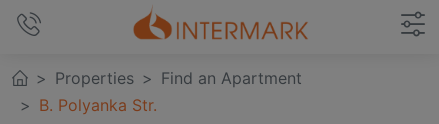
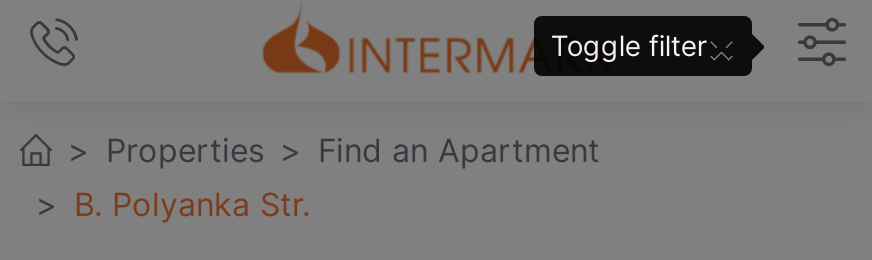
none -> [551,18,737,70] Toggle filter×

